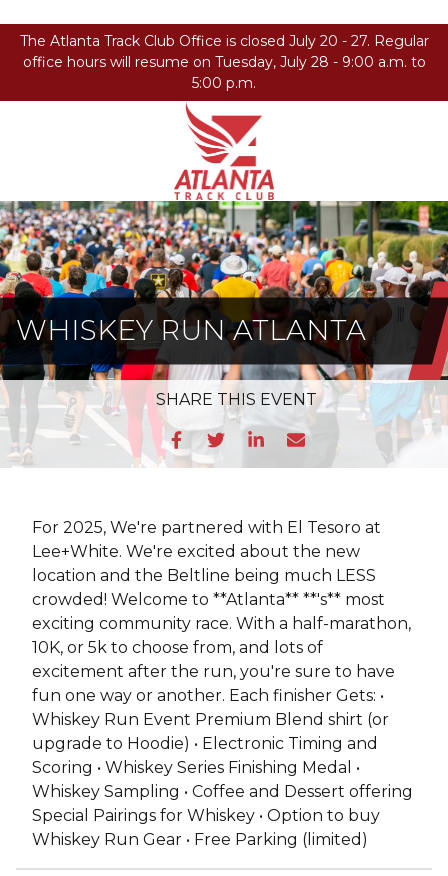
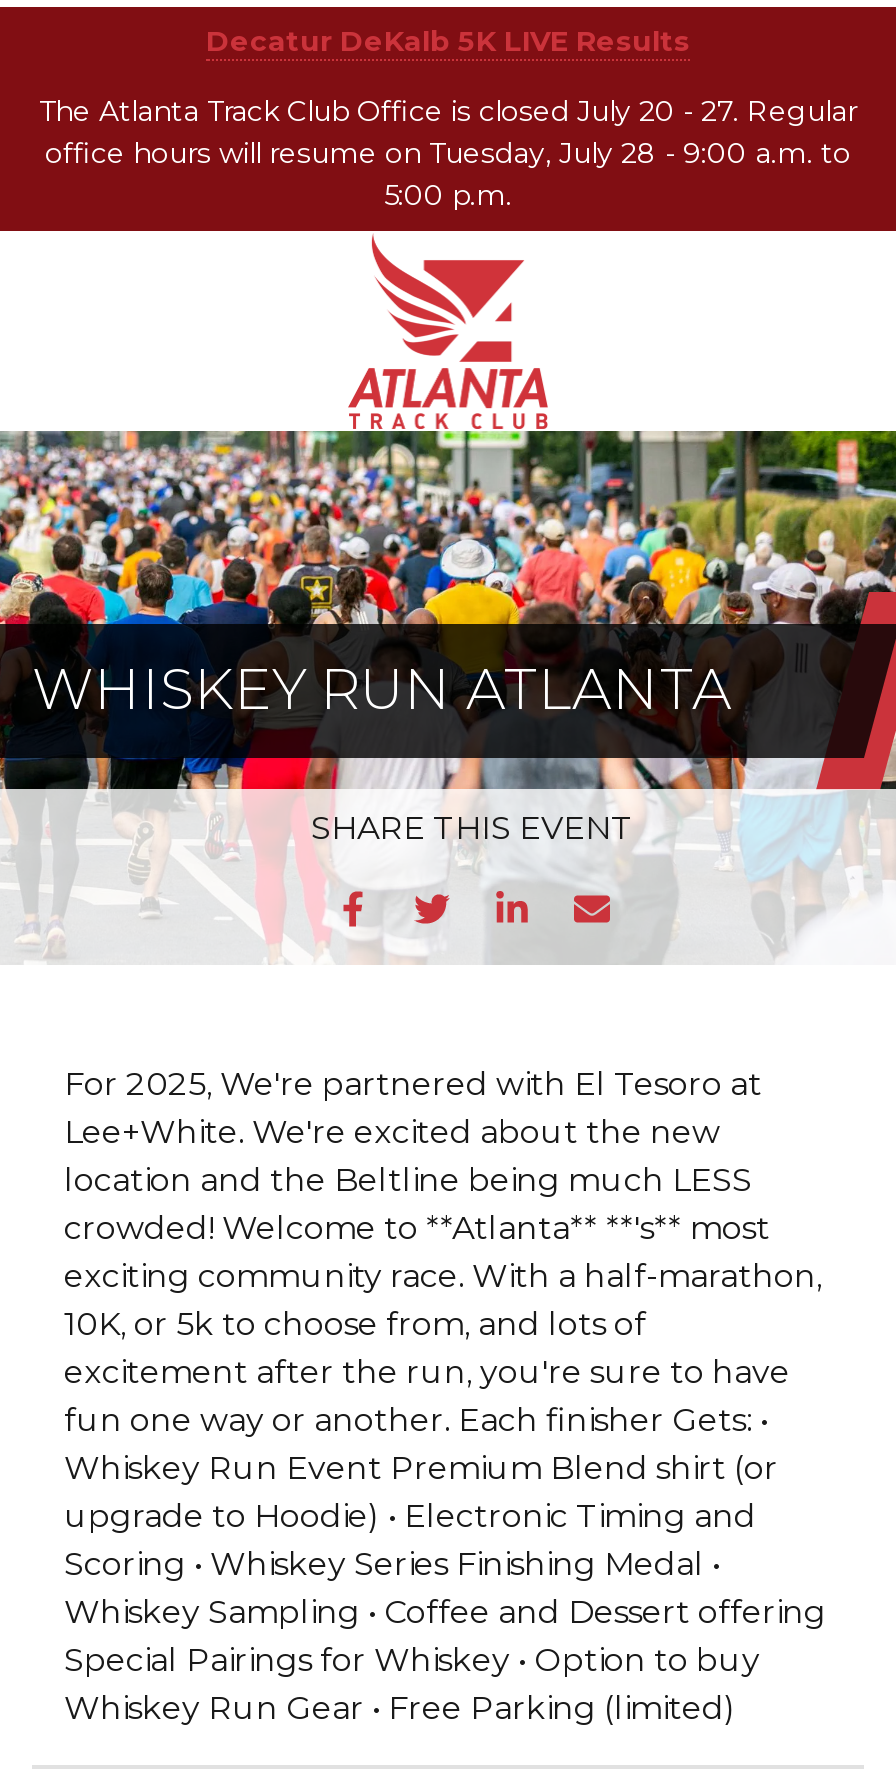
none -> [206,23,690,59] Decatur DeKalb 5K LIVE Results

